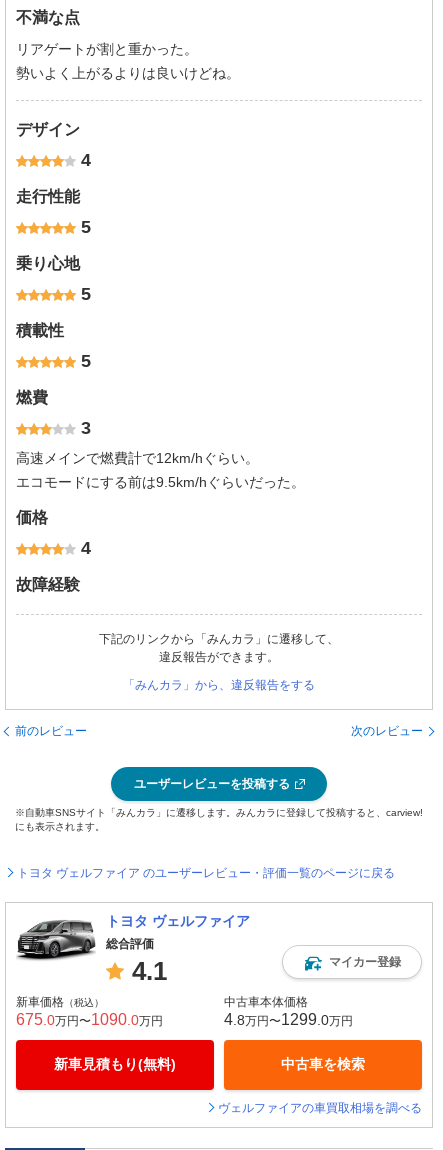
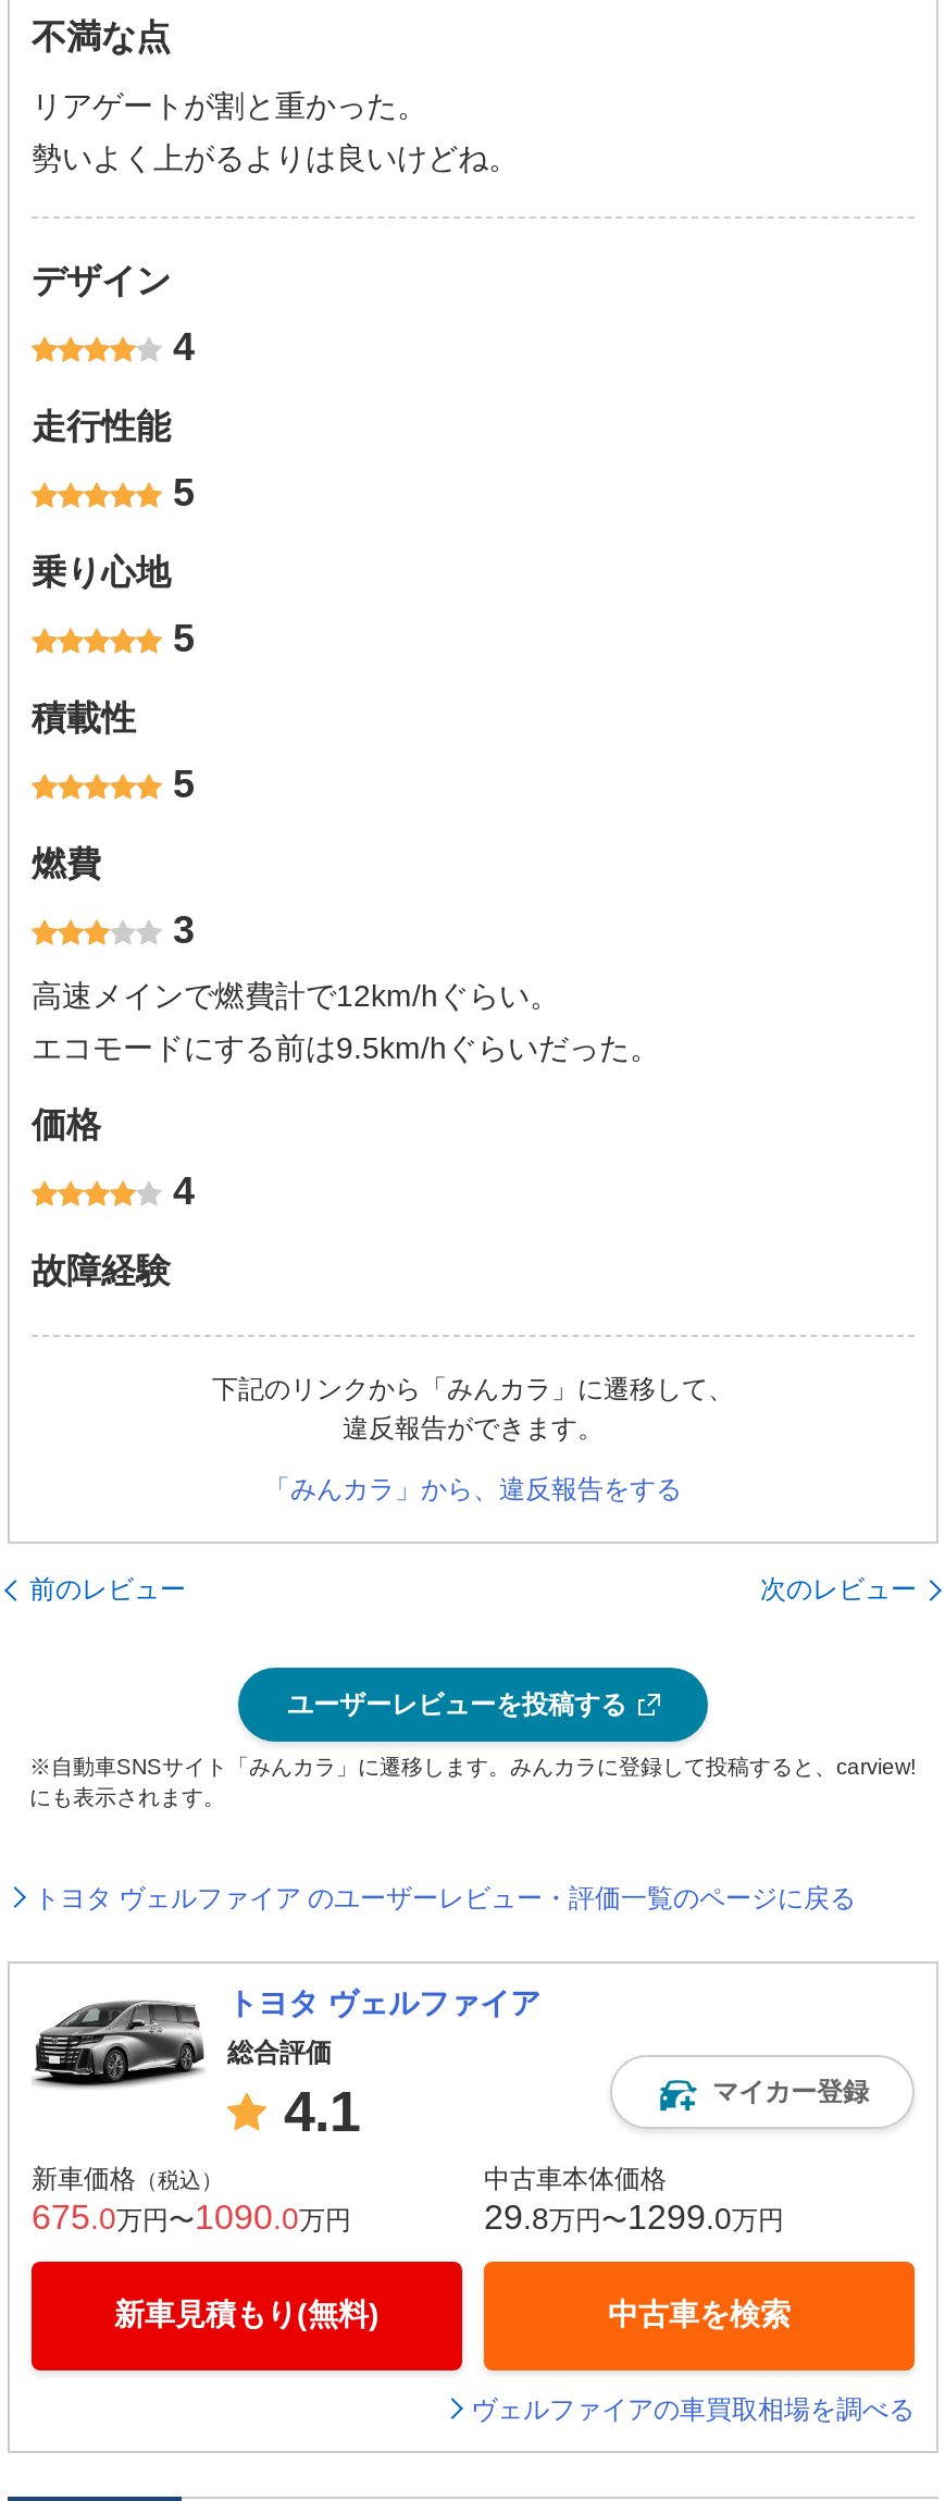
[224,1011,353,1028] 4.8万円〜1299.0万円 -> [484,2199,784,2236] 29.8万円〜1299.0万円

